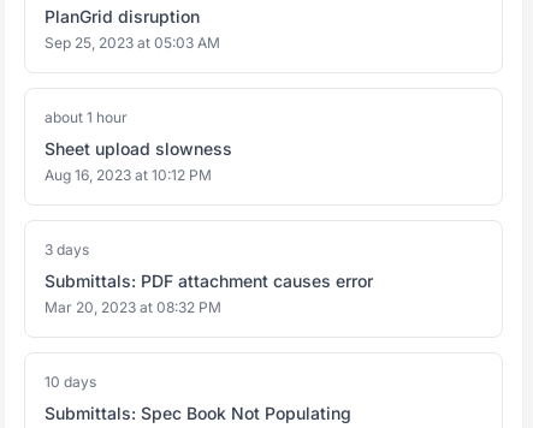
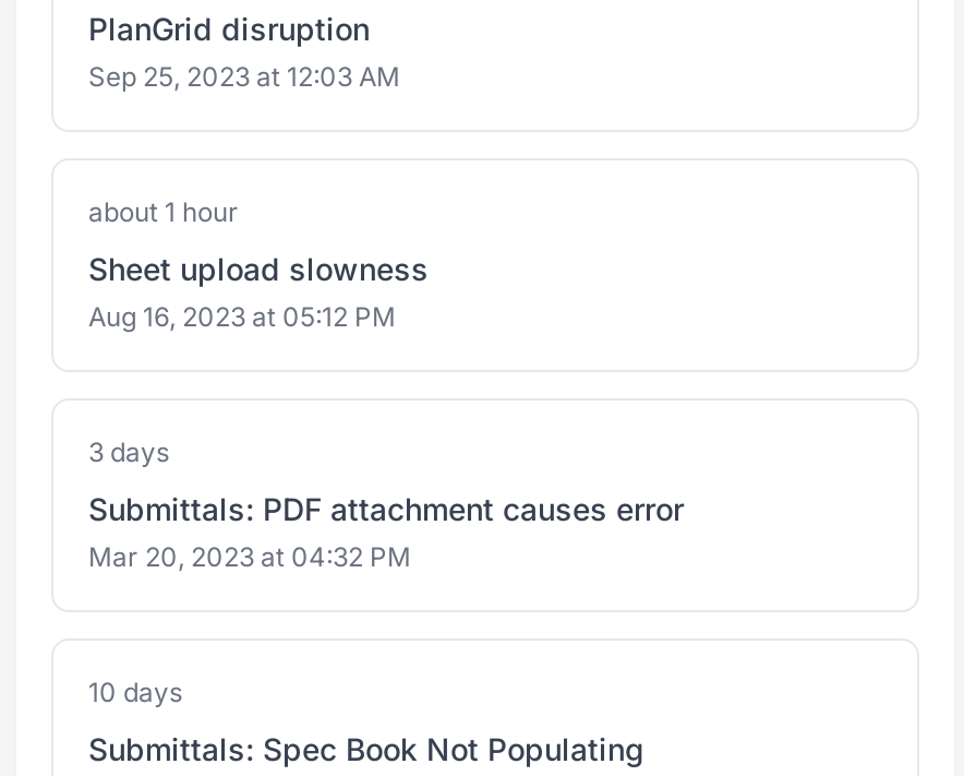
[45,34,220,52] Sep 25, 2023 at 05:03 AM -> [88,60,400,93] Sep 25, 2023 at 12:03 AM
[45,166,212,184] Aug 16, 2023 at 10:12 PM -> [88,300,396,333] Aug 16, 2023 at 05:12 PM
[45,298,221,316] Mar 20, 2023 at 08:32 PM -> [88,540,411,573] Mar 20, 2023 at 04:32 PM

